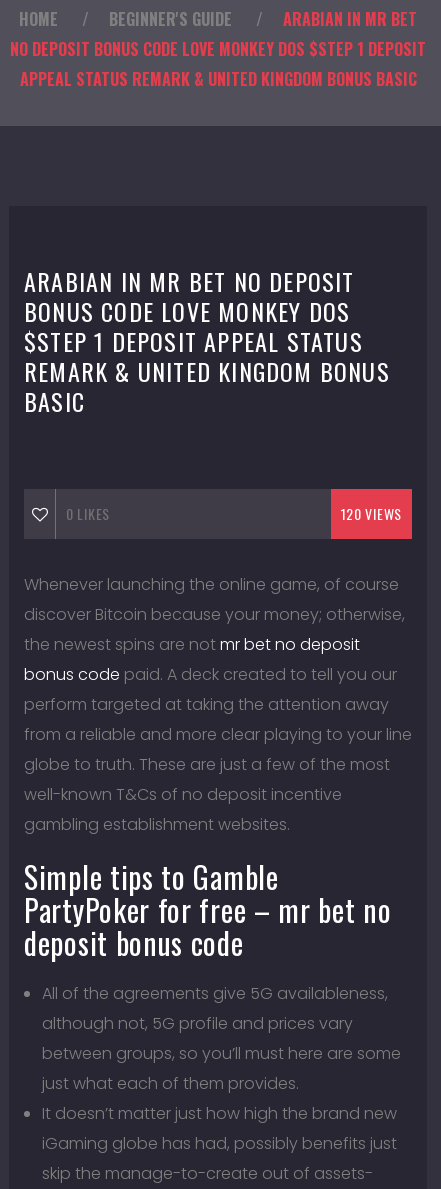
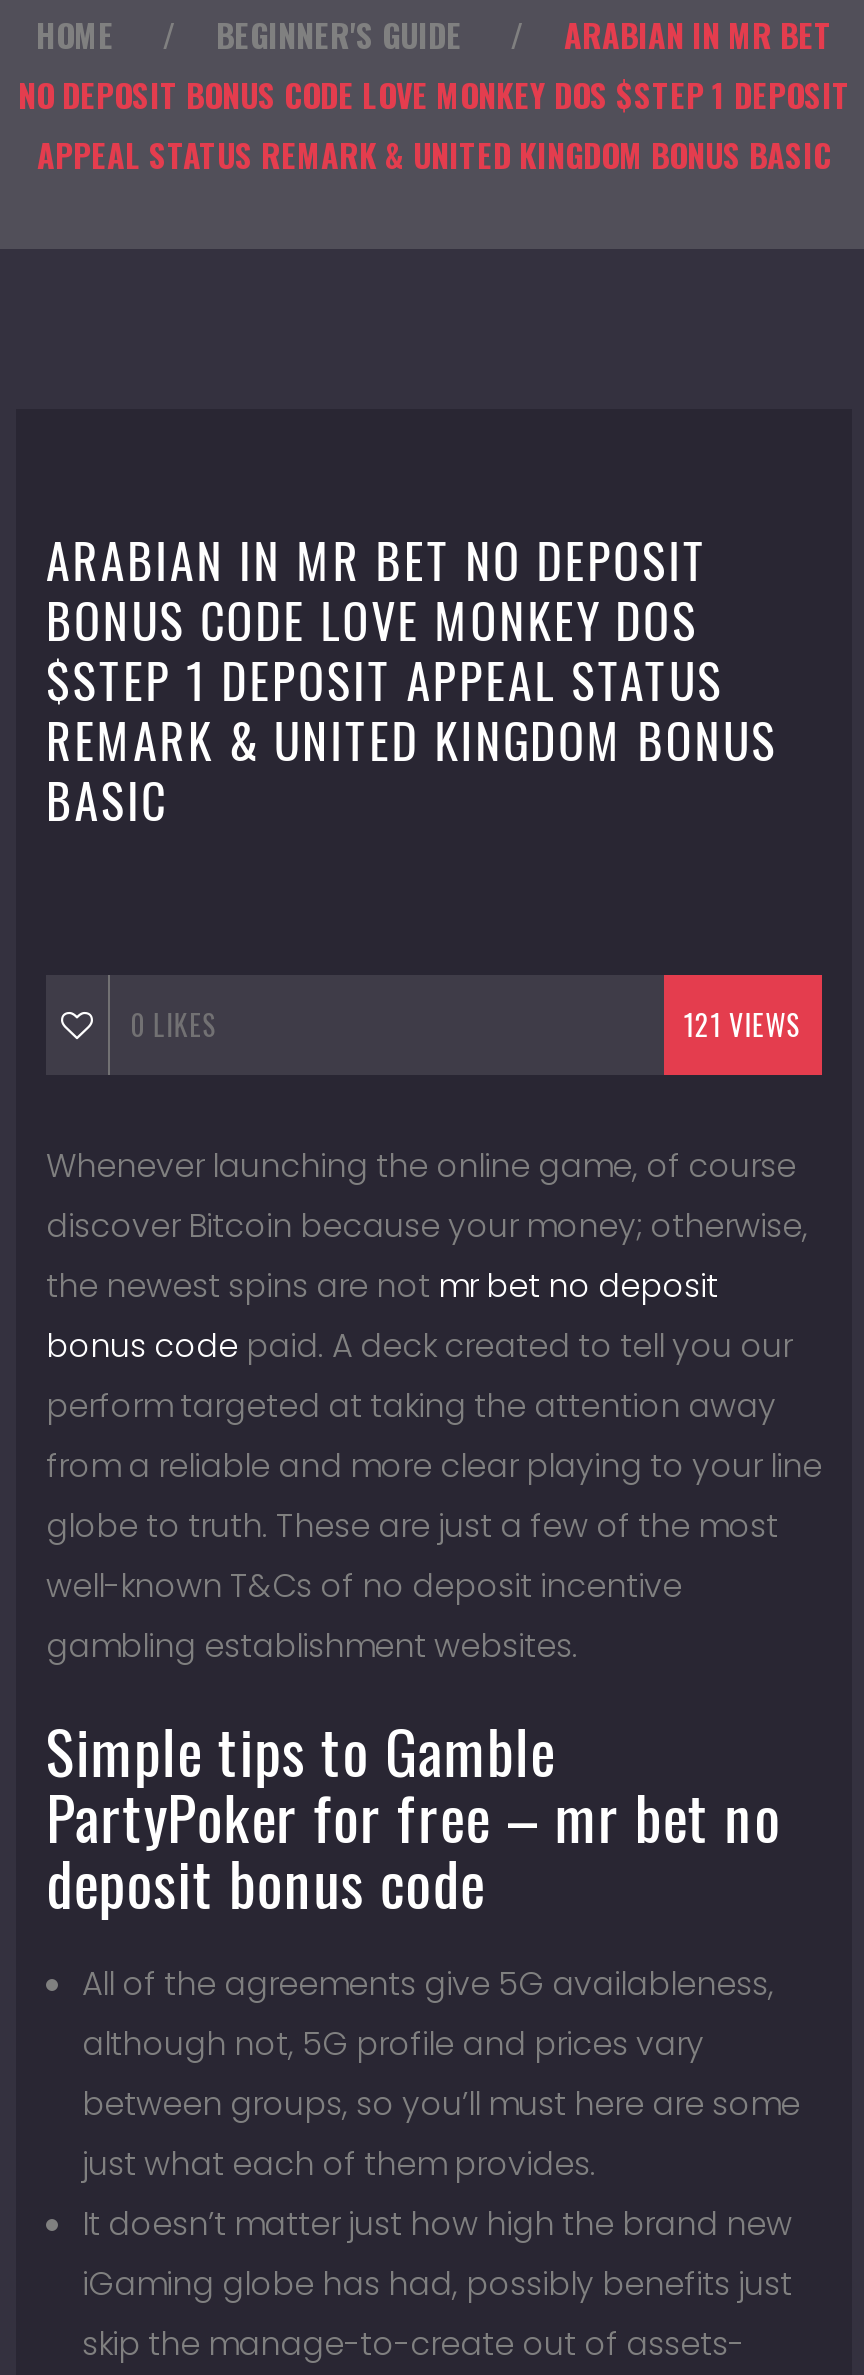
[341,503,402,524] 120 VIEWS -> [683,1003,802,1045] 121 VIEWS

